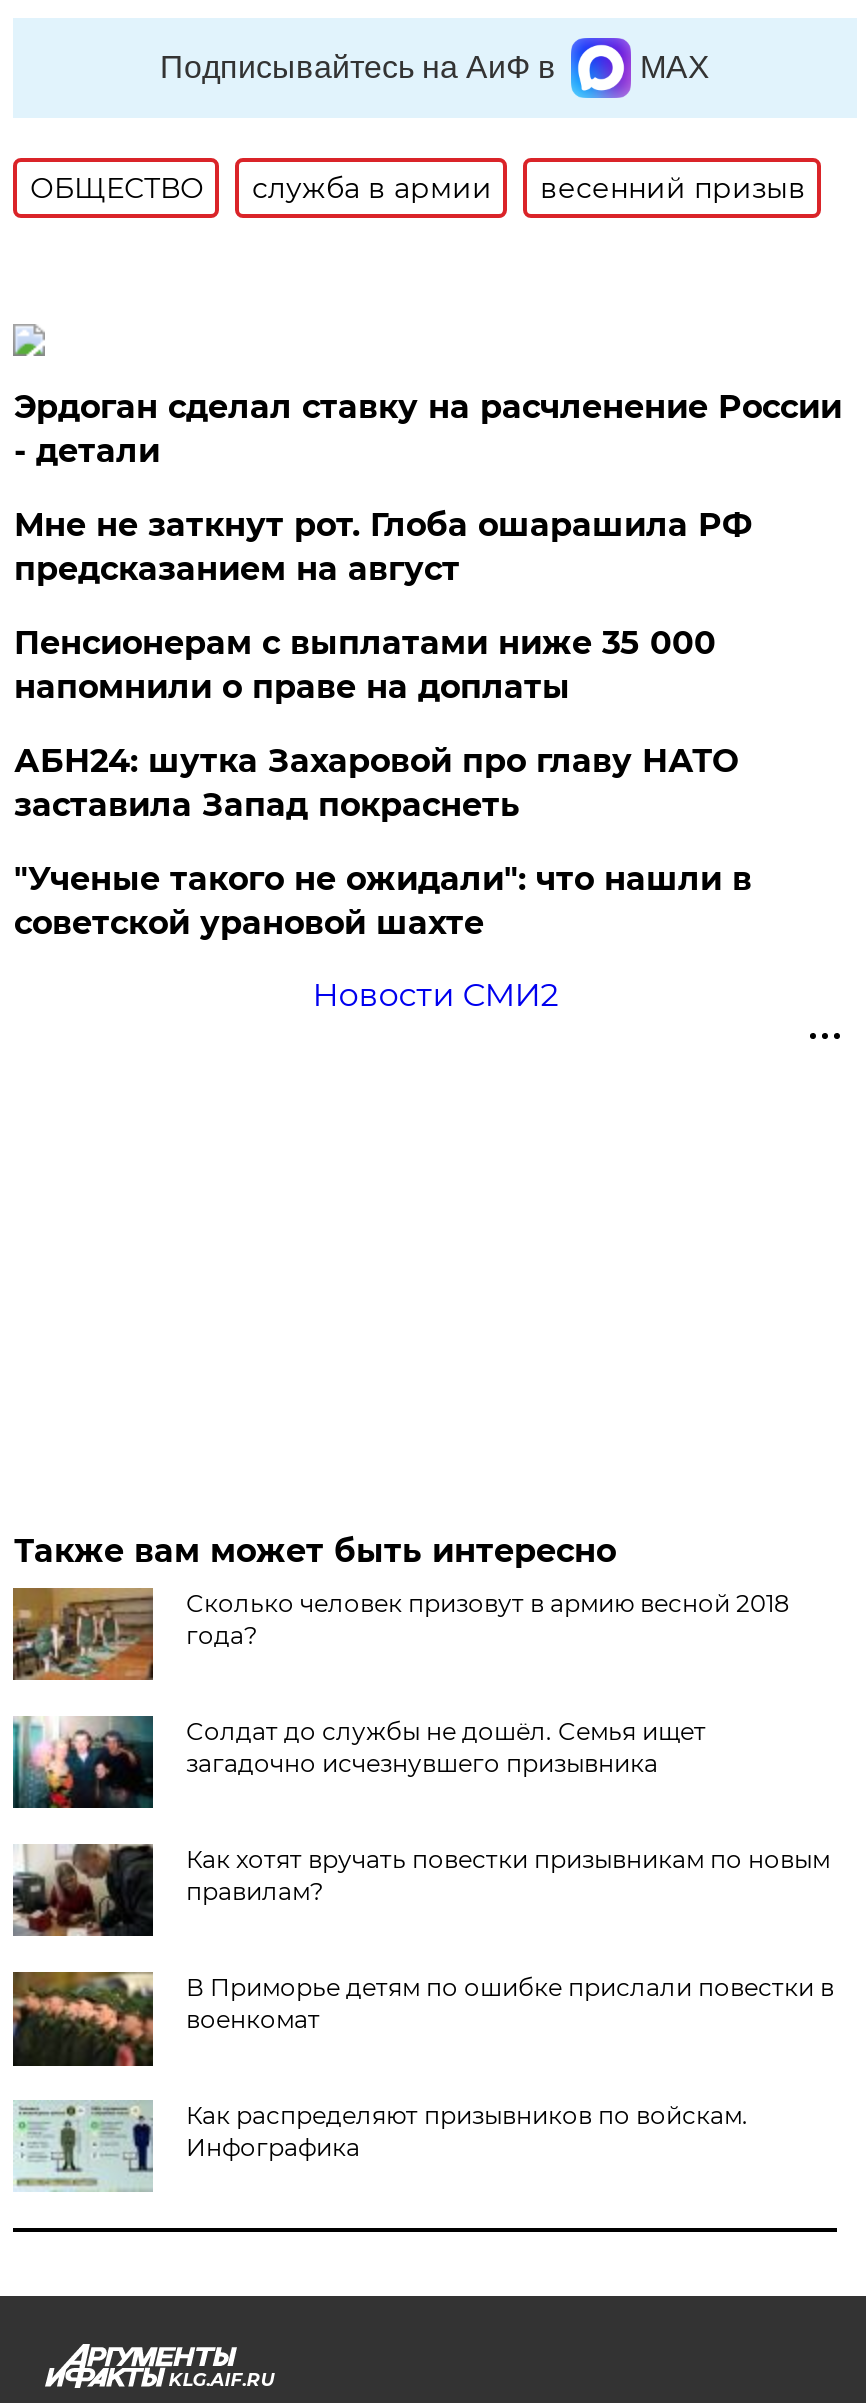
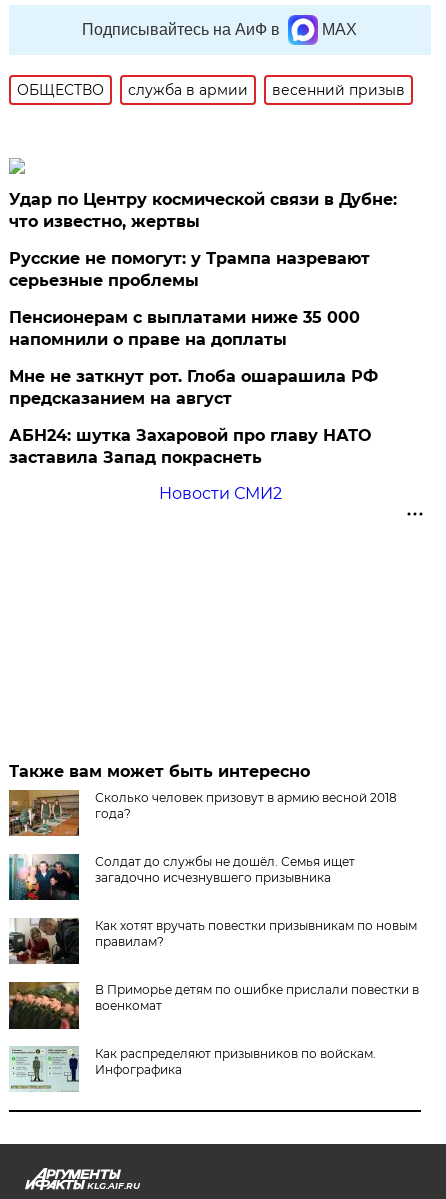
none -> [9,249,370,290] Русские не помогут: у Трампа назревают | серьезные проблемы
[14,388,842,470] Эрдоган сделал ставку на расчленение России | - детали -> [9,190,397,231] Удар по Центру космической связи в Дубне: | что известно, жертвы
moved [14,506,752,588] -> [9,367,378,408]: Мне не заткнут рот. Глоба ошарашила РФ | предсказанием на август
moved [14,742,738,824] -> [9,426,371,467]: АБН24: шутка Захаровой про главу НАТО | заставила Запад покраснеть
[14,860,752,942] "Ученые такого не ожидали": что нашли в | советской урановой шахте -> none

